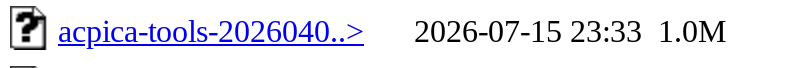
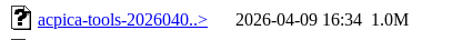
[58,14,726,48] acpica-tools-2026040..> 2026-07-15 23:33 1.0M -> [38,10,409,29] acpica-tools-2026040..> 2026-04-09 16:34 1.0M

